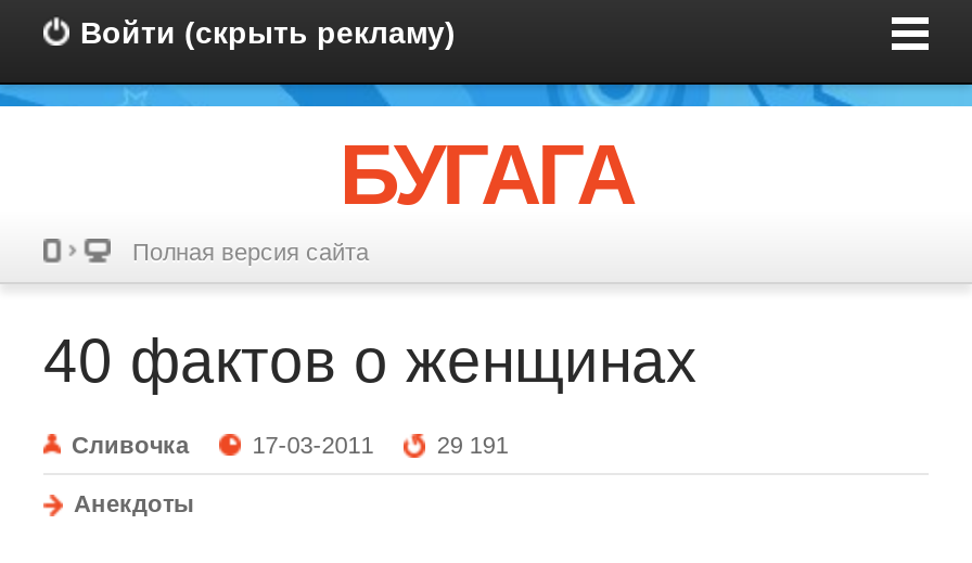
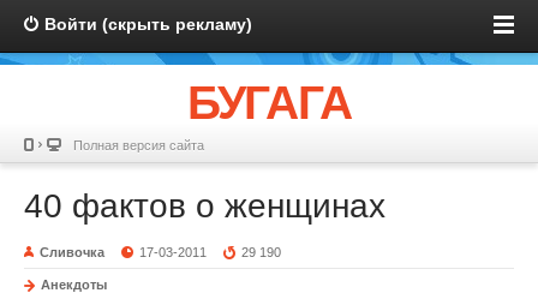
[437,432,509,458] 29 191 -> [242,245,281,259] 29 190

